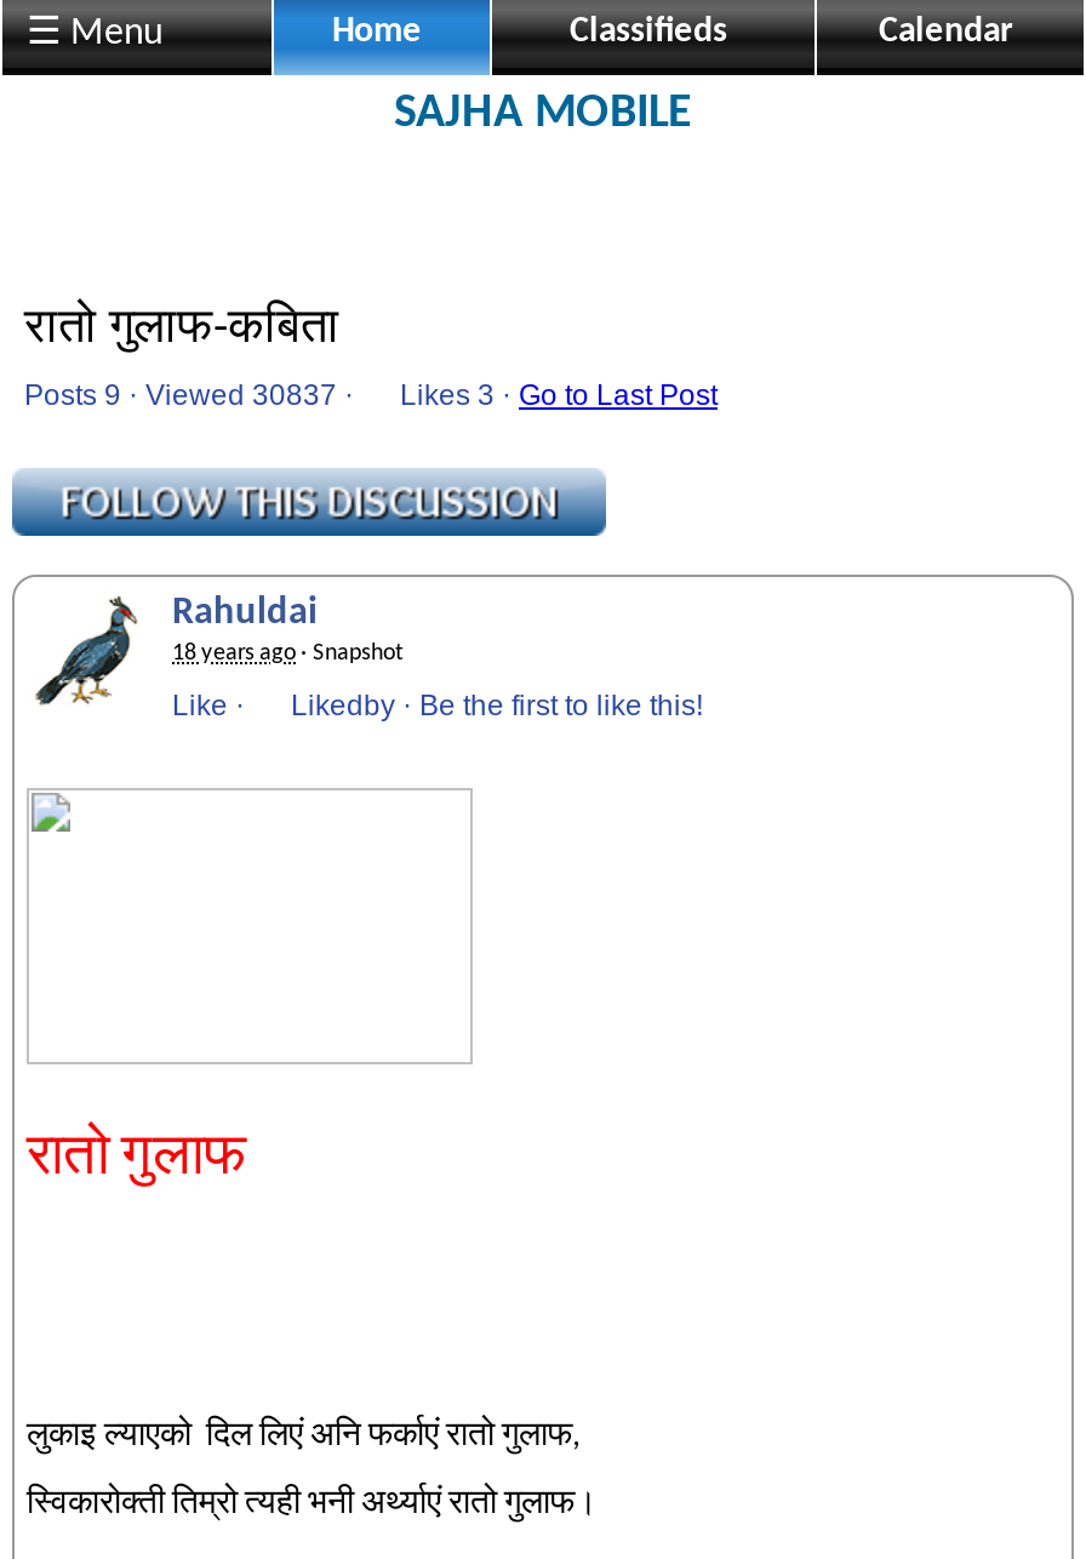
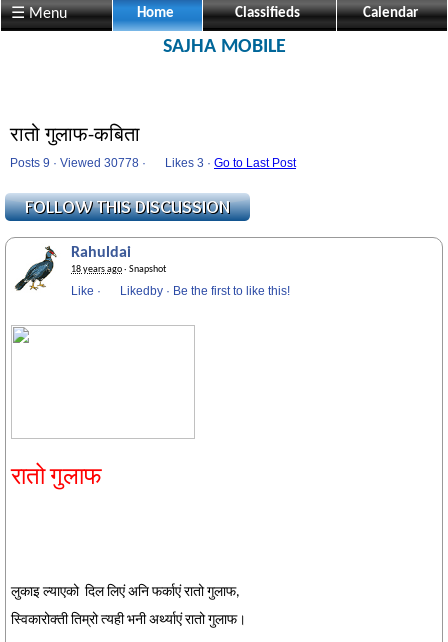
[24,378,718,412] Posts 9 · Viewed 30837 · Likes 3 · Go to Last Post -> [10,156,296,170] Posts 9 · Viewed 30778 · Likes 3 · Go to Last Post

